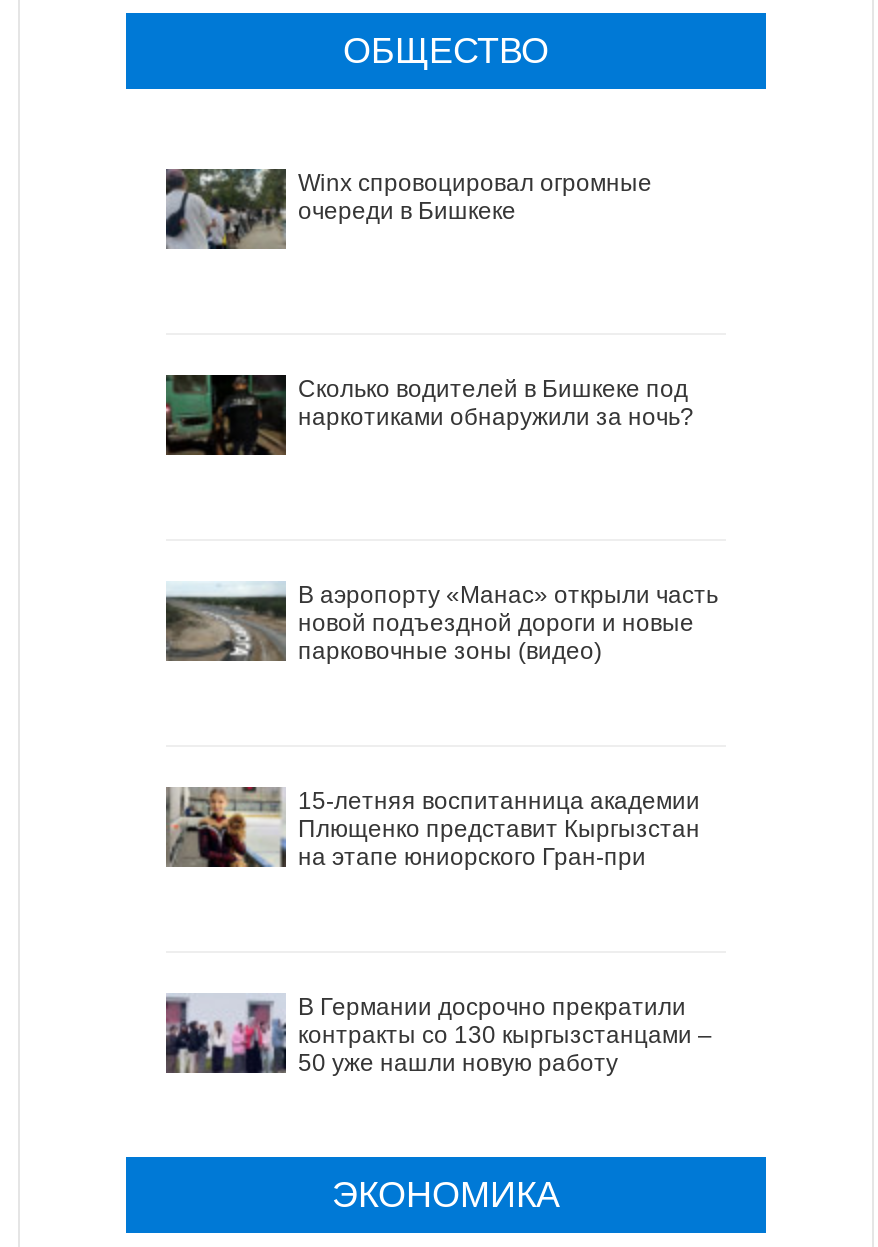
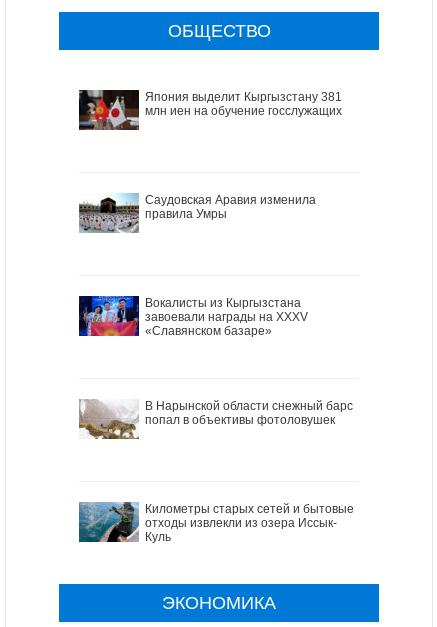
[166,167,652,249] [image] | Winx спровоцировал огромные | очереди в Бишкеке -> [79,89,342,130] [image] | Япония выделит Кыргызстану 381 | млн иен на обучение госслужащих
[164,373,694,457] [image] | Сколько водителей в Бишкеке под | наркотиками обнаружили за ночь? -> [79,193,316,233] [image] | Саудовская Аравия изменила | правила Умры
[164,581,718,665] [image] | В аэропорту «Манас» открыли часть | новой подъездной дороги и новые | парковочные зоны (видео) -> [78,295,308,338] [image] | Вокалисты из Кыргызстана | завоевали награды на XXXV | «Славянском базаре»
[164,785,700,871] [image] | 15-летняя воспитанница академии | Плющенко представит Кыргызстан | на этапе юниорского Гран-при -> [79,399,353,440] [image] | В Нарынской области снежный барс | попал в объективы фотоловушек
[166,993,712,1077] [image] | В Германии досрочно прекратили | контракты со 130 кыргызстанцами – | 50 уже нашли новую работу -> [79,502,354,544] [image] | Километры старых сетей и бытовые | отходы извлекли из озера Иссык- | Куль

